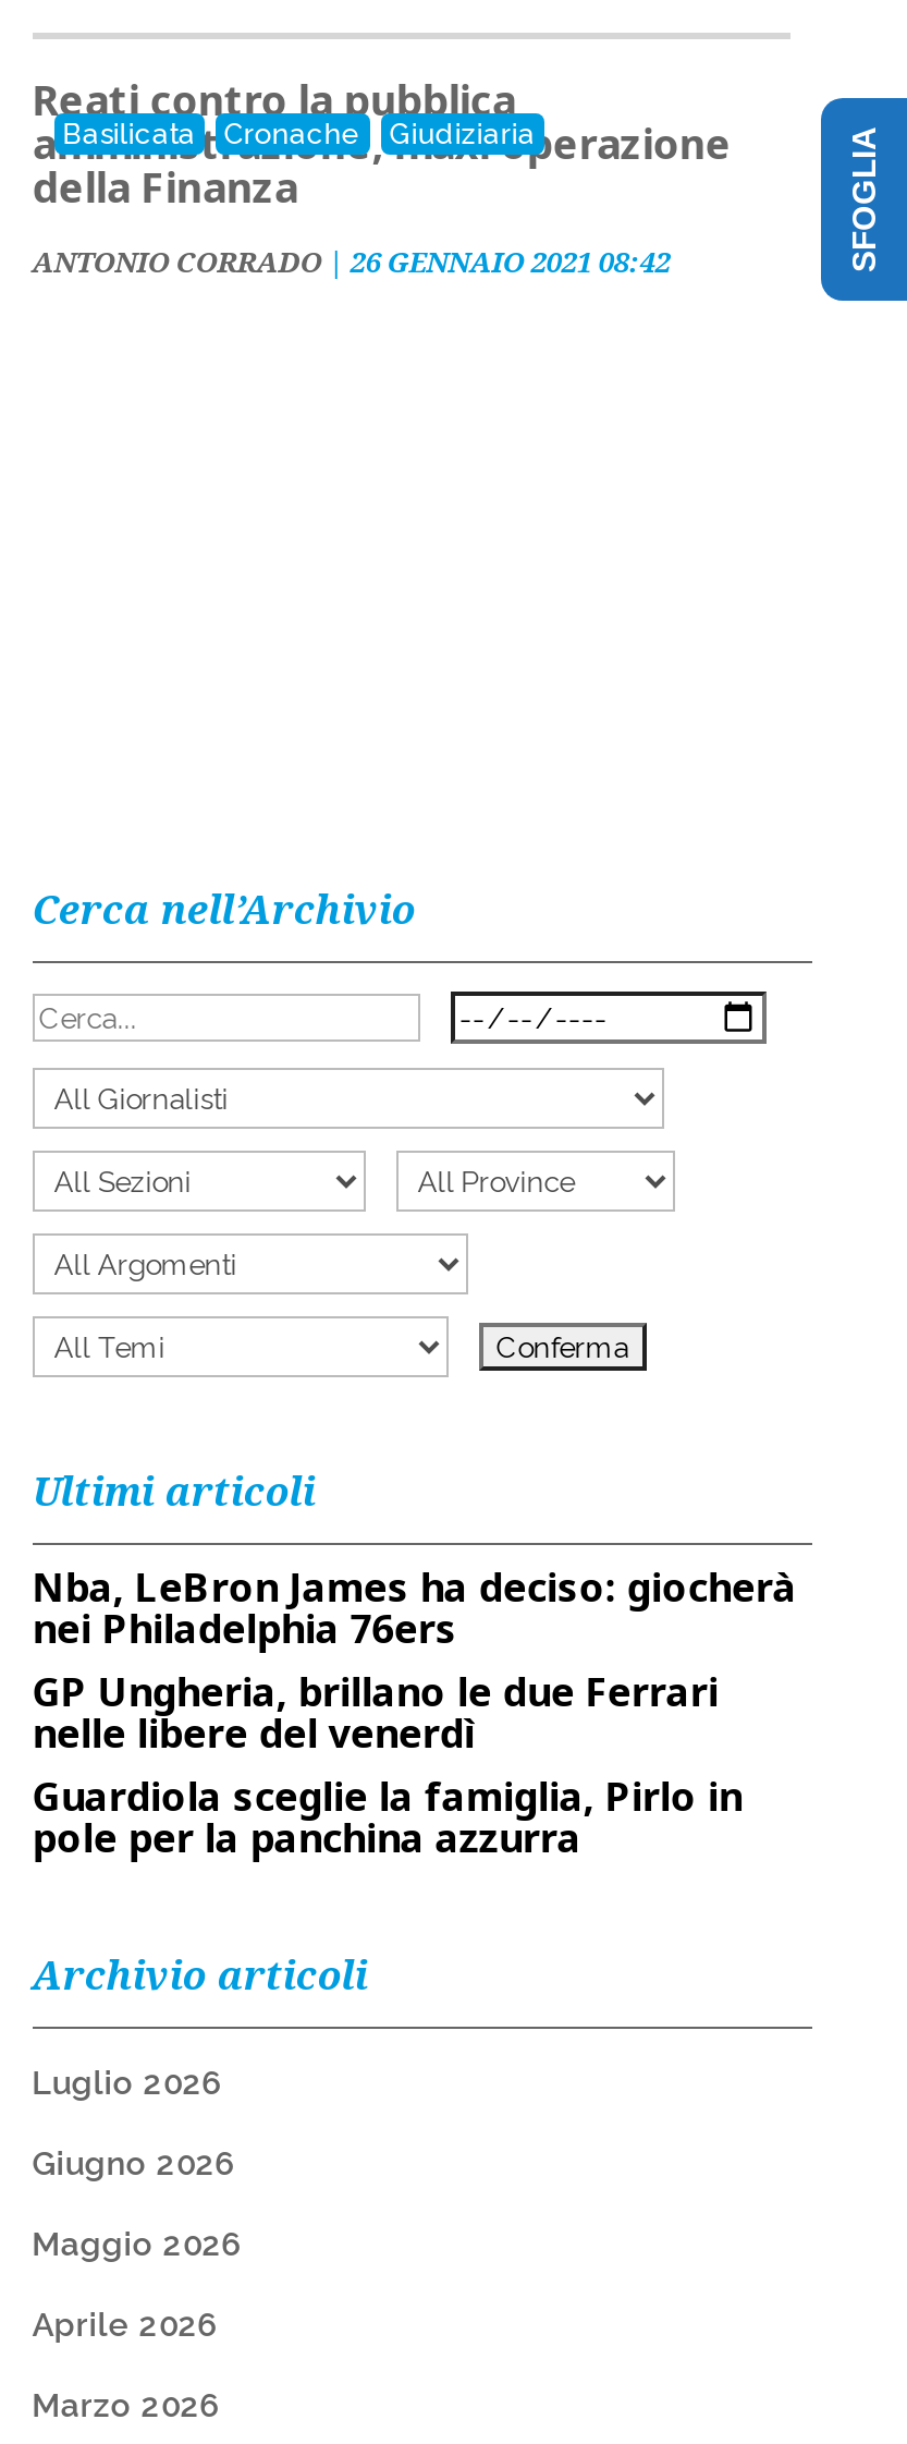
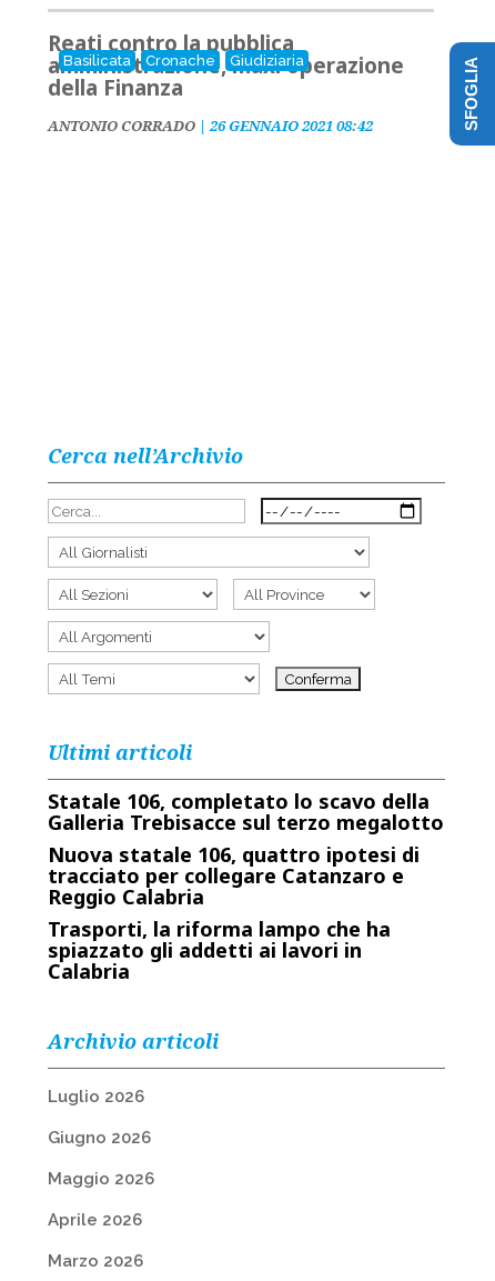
[32,1560,797,1863] Nba, LeBron James ha deciso: giocherà | nei Philadelphia 76ers | GP Ungheria, brillano le due Ferrari | nelle libere del venerdì | Guardiola sceglie la famiglia, Pirlo in | pole per la panchina azzurra -> [48,788,444,984] Statale 106, completato lo scavo della | Galleria Trebisacce sul terzo megalotto | Nuova statale 106, quattro ipotesi di | tracciato per collegare Catanzaro e | Reggio Calabria | Trasporti, la riforma lampo che ha | spiazzato gli addetti ai lavori in | Calabria

